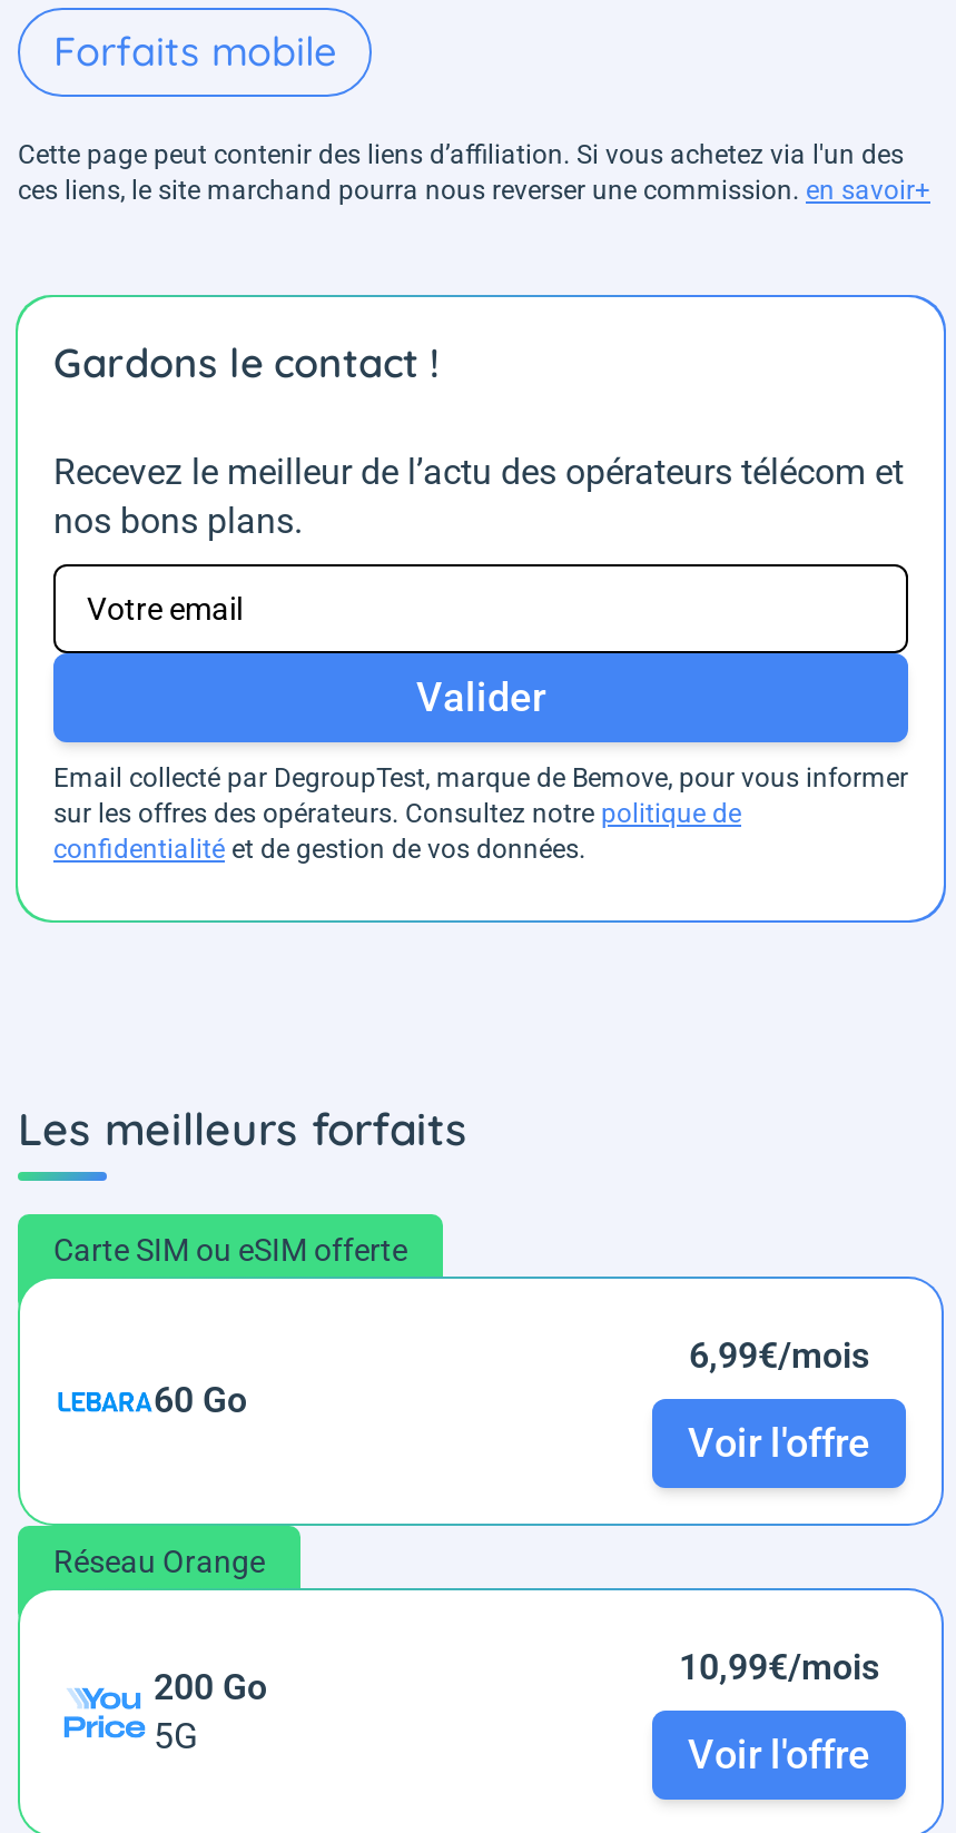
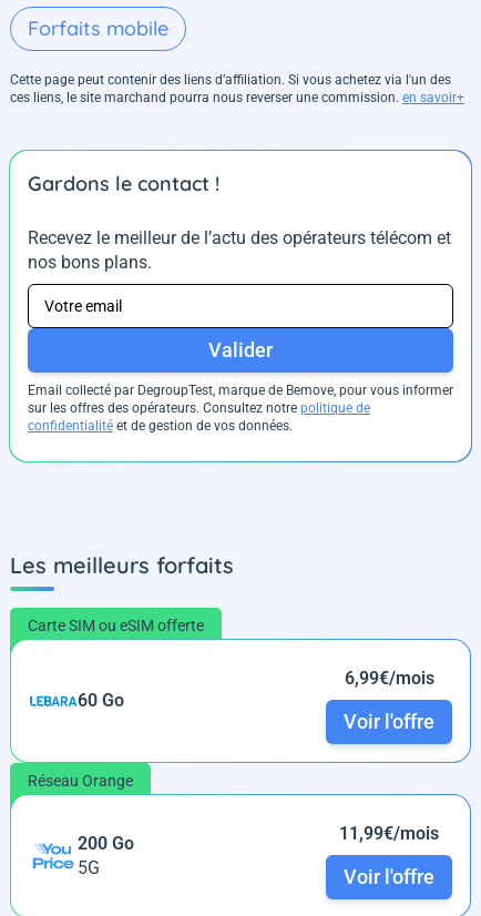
[679,1646,879,1689] 10,99€/mois -> [339,823,439,844] 11,99€/mois

